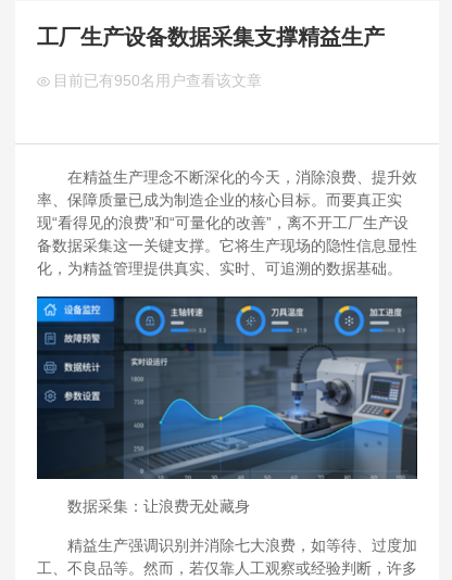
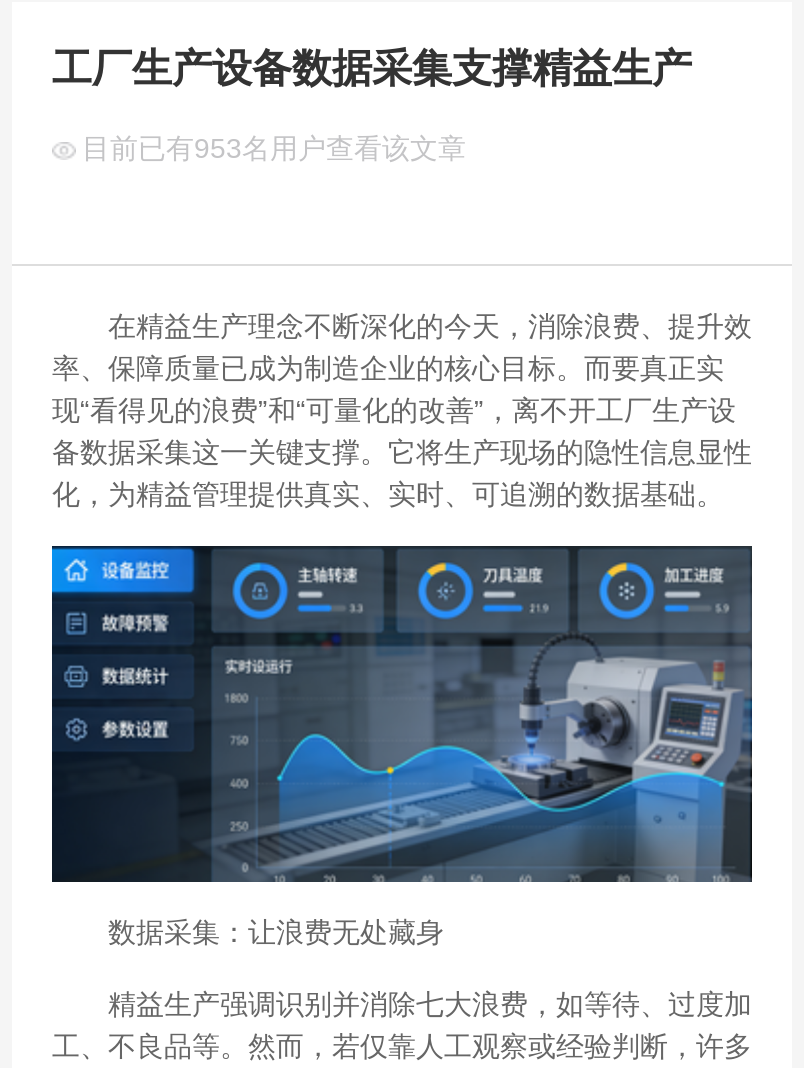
[53,72,262,89] 目前已有950名用户查看该文章 -> [82,132,466,164] 目前已有953名用户查看该文章

